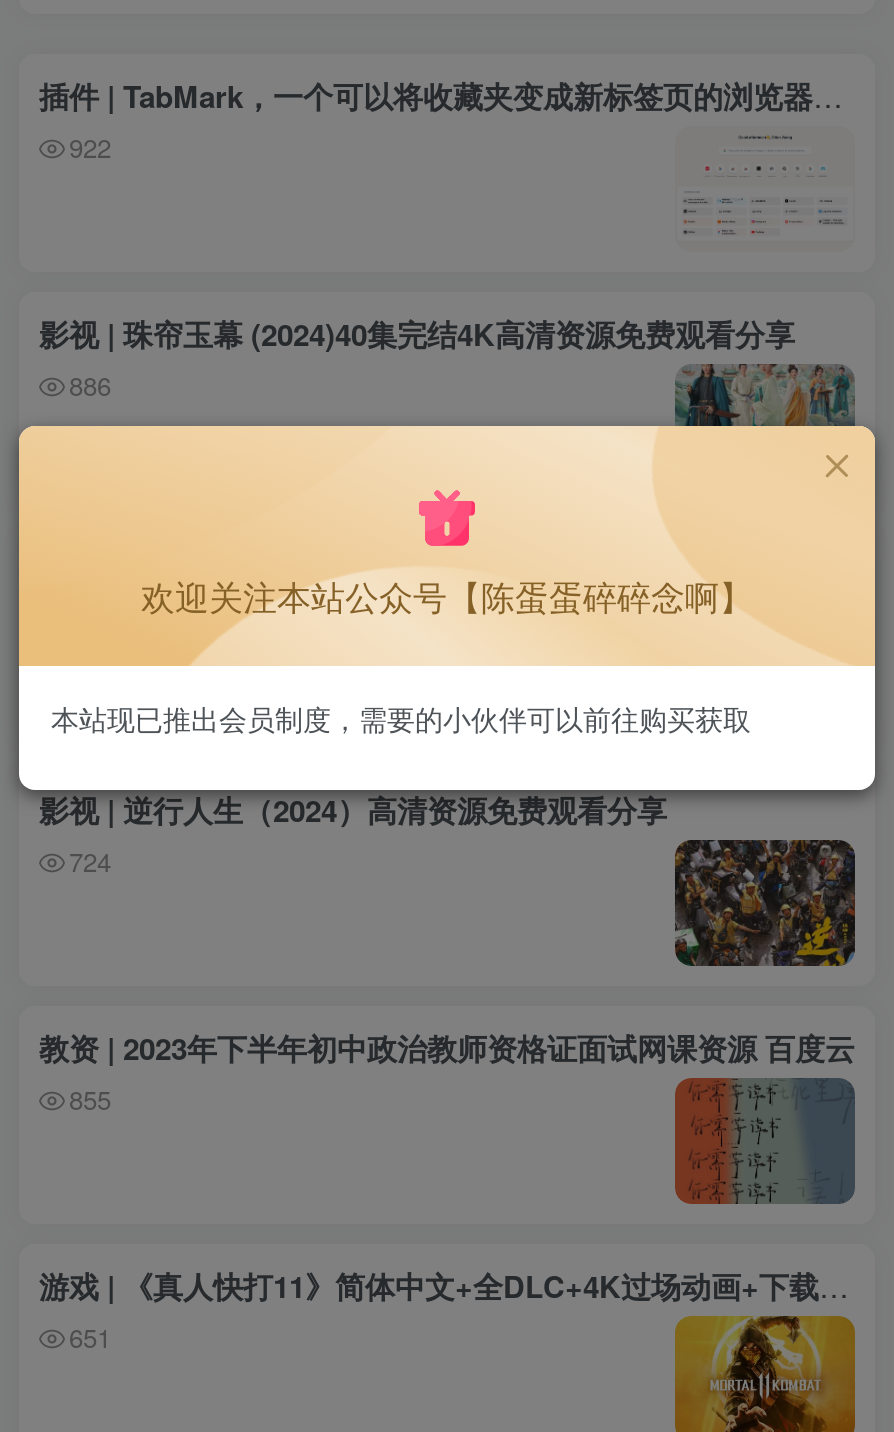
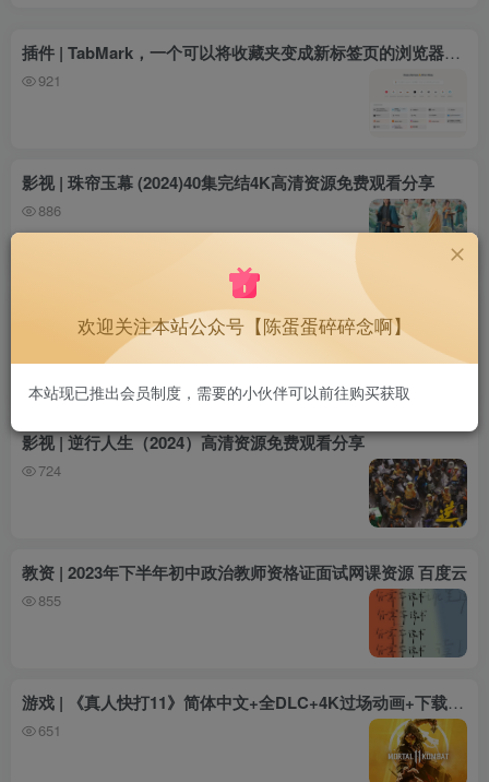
[69,128,111,166] 922 -> [38,70,61,91] 921

